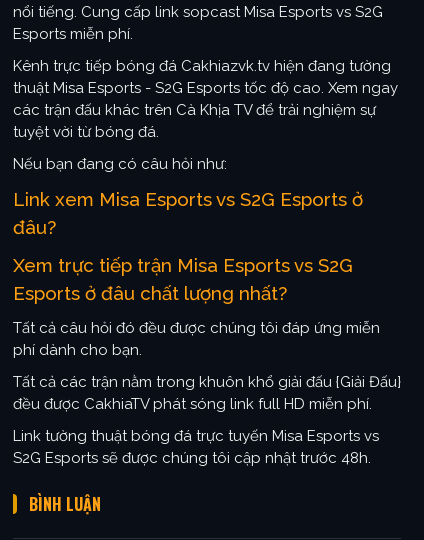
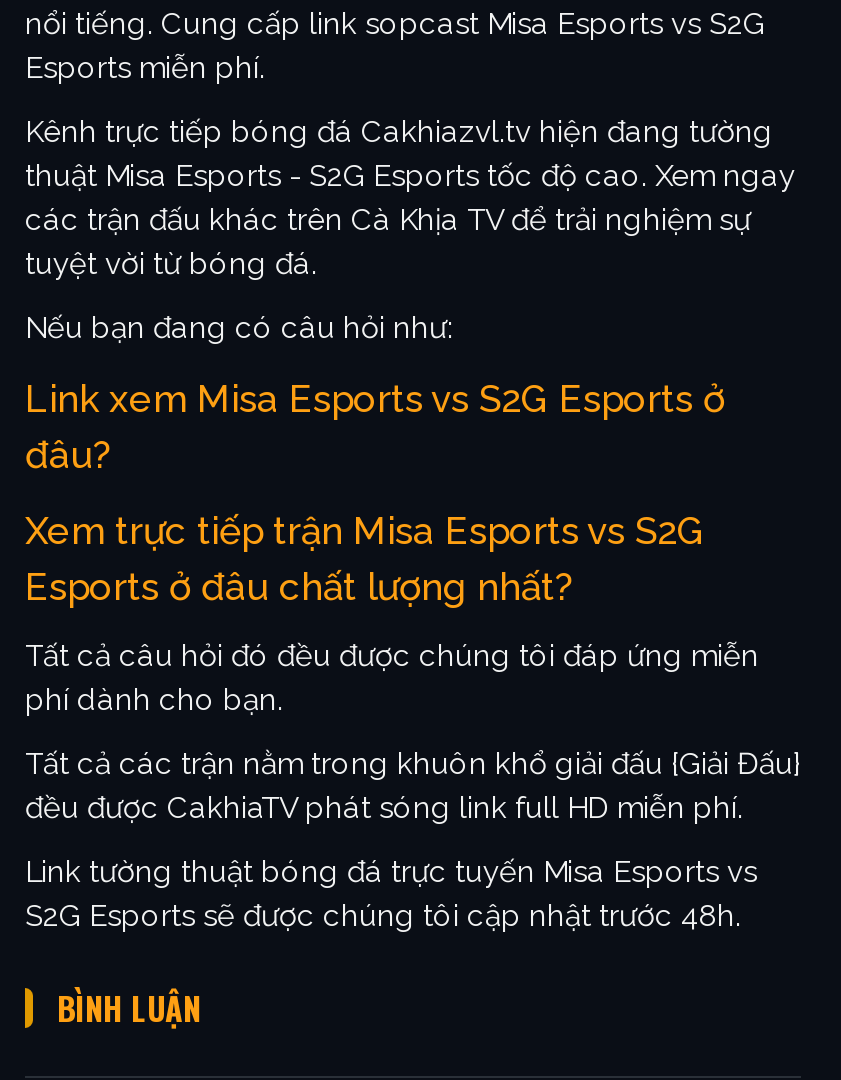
[13,57,391,75] Kênh trực tiếp bóng đá Cakhiazvk.tv hiện đang tường -> [25,114,773,150] Kênh trực tiếp bóng đá Cakhiazvl.tv hiện đang tường

